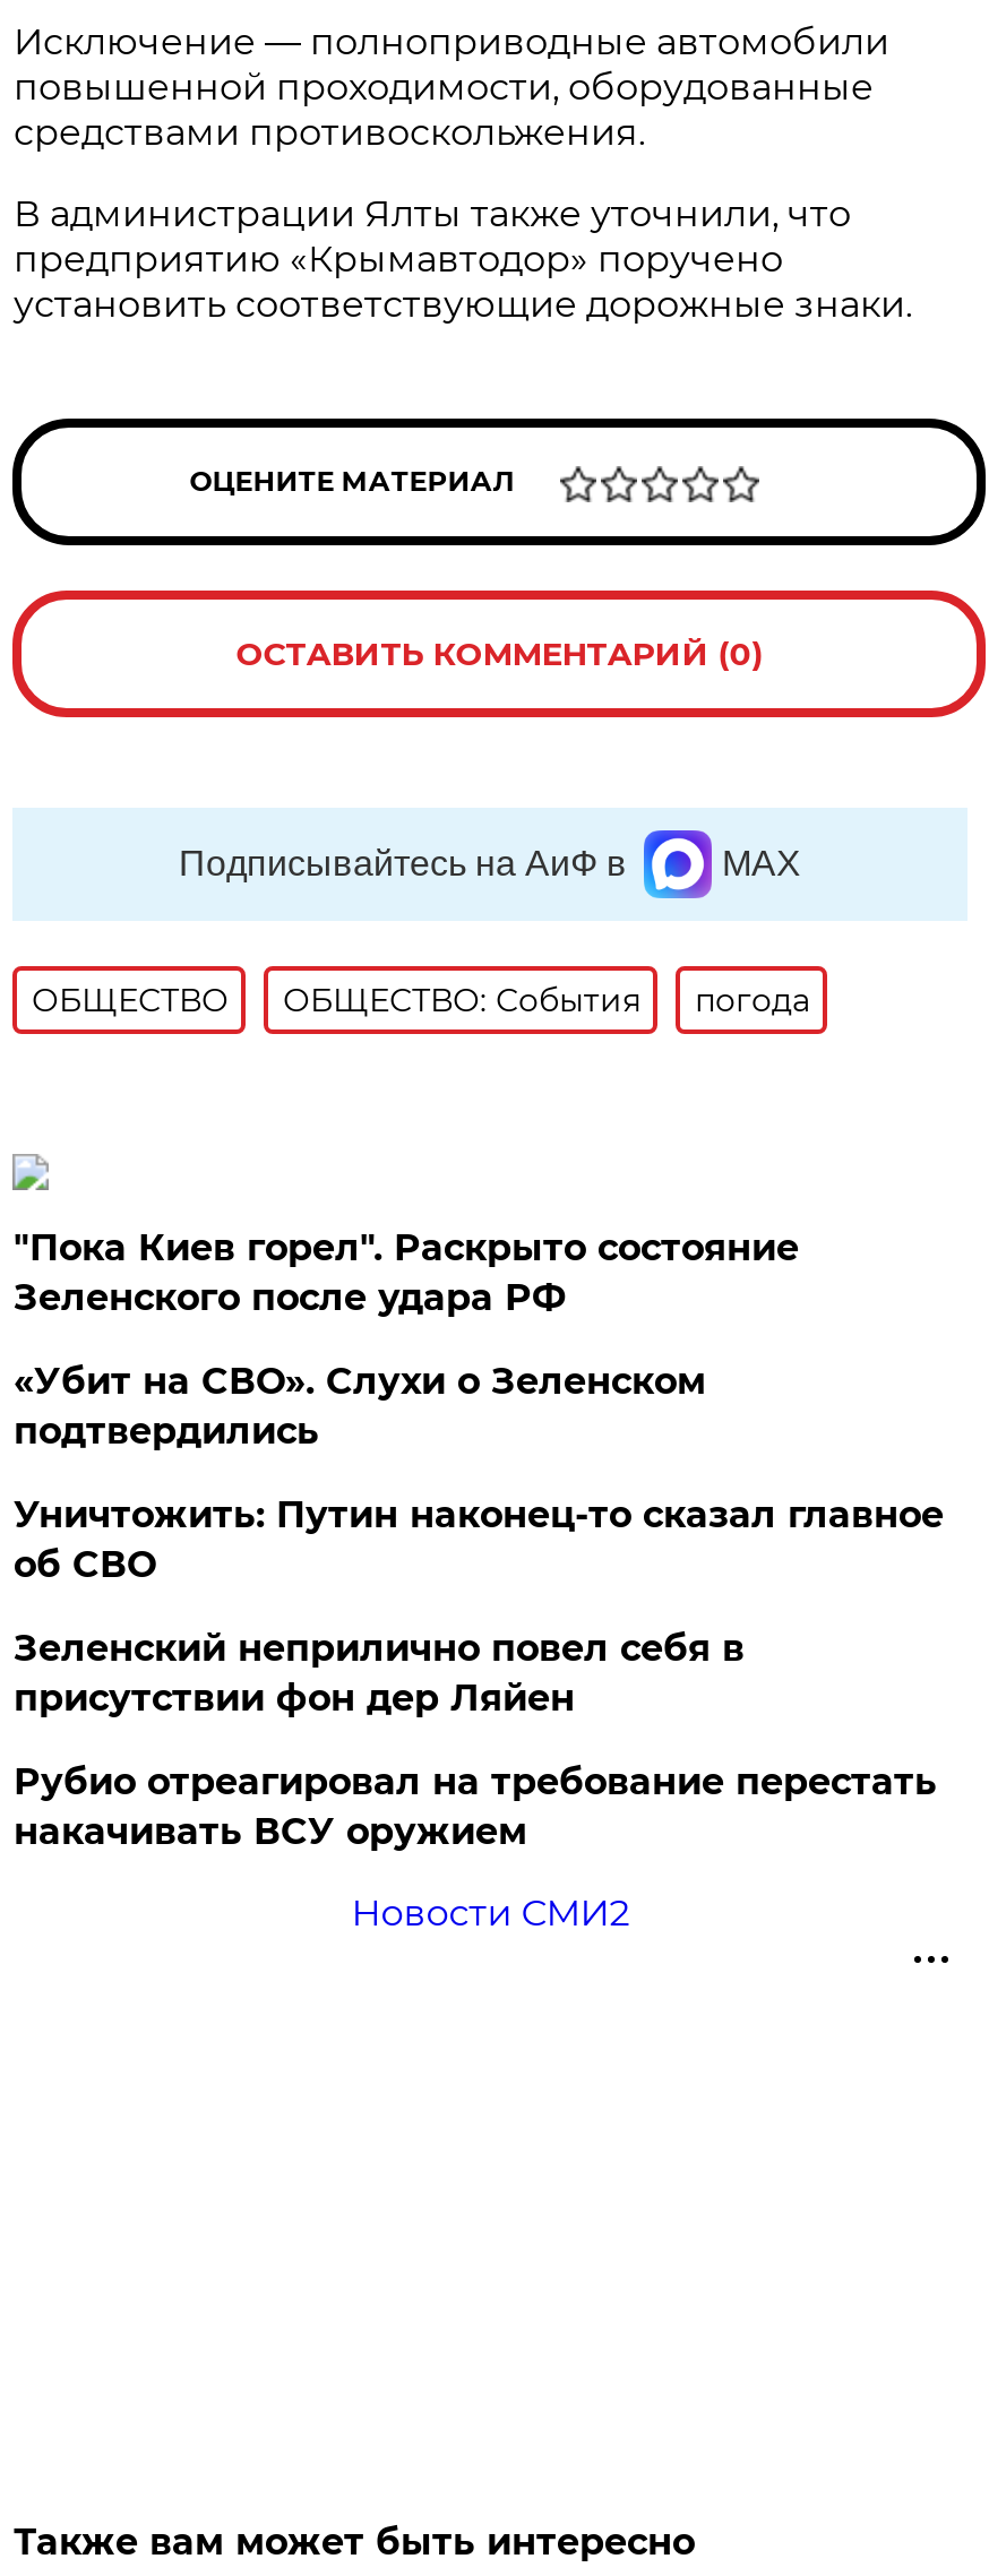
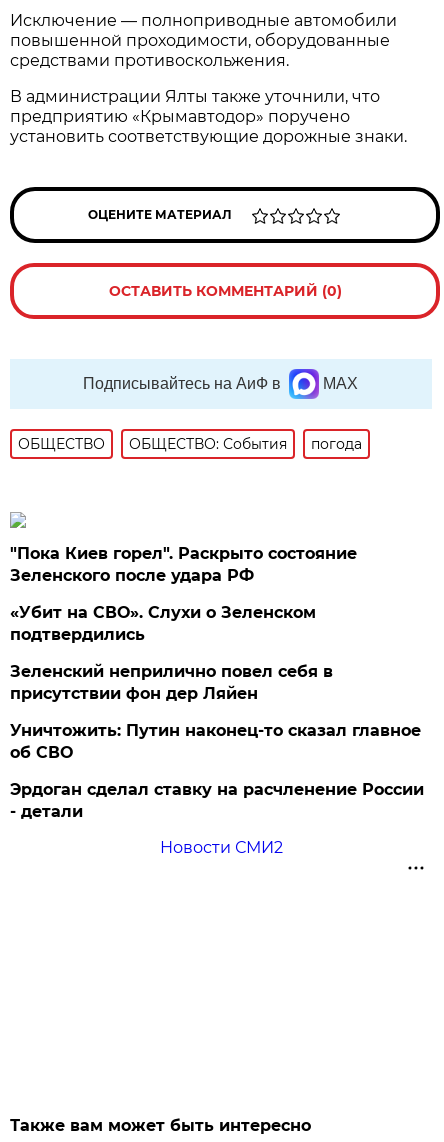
moved [13,1493,944,1586] -> [10,721,421,762]: Уничтожить: Путин наконец-то сказал главное | об СВО
moved [13,1627,744,1719] -> [10,662,333,703]: Зеленский неприлично повел cебя в | присутствии фон дер Ляйен
[13,1760,937,1853] Рубио отреагировал на требование перестать | накачивать ВСУ оружием -> [10,780,424,821] Эрдоган сделал ставку на расчленение России | - детали

